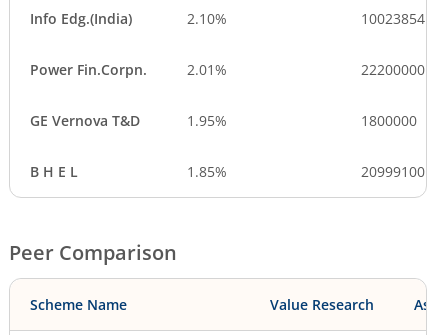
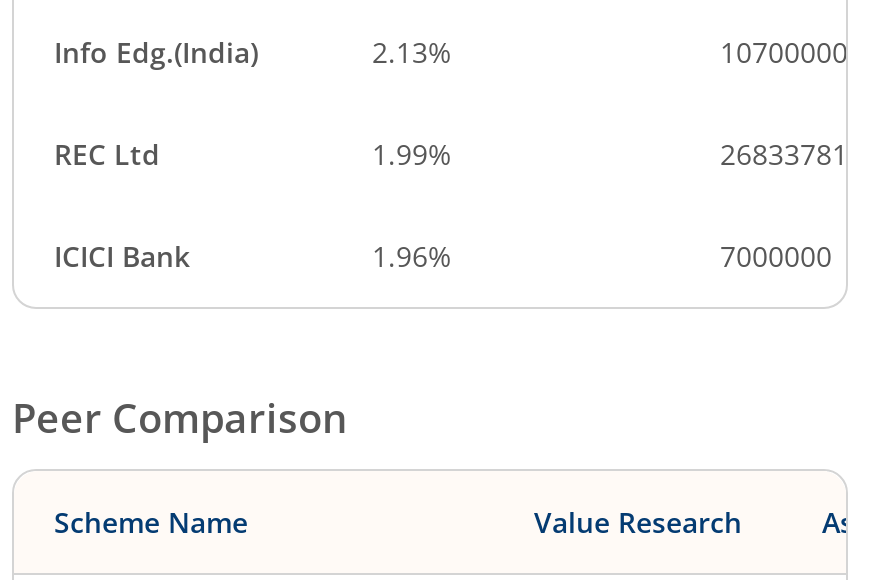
[30,9,425,181] 2.10% | 10023854 | Power Fin.Corpn. | 2.01% | 22200000 | GE Vernova T&D | 1.95% | 1800000 | B H E L | 1.85% | 20999100 -> [54,33,848,275] 2.13% | 10700000 | REC Ltd | 1.99% | 26833781 | ICICI Bank | 1.96% | 7000000

